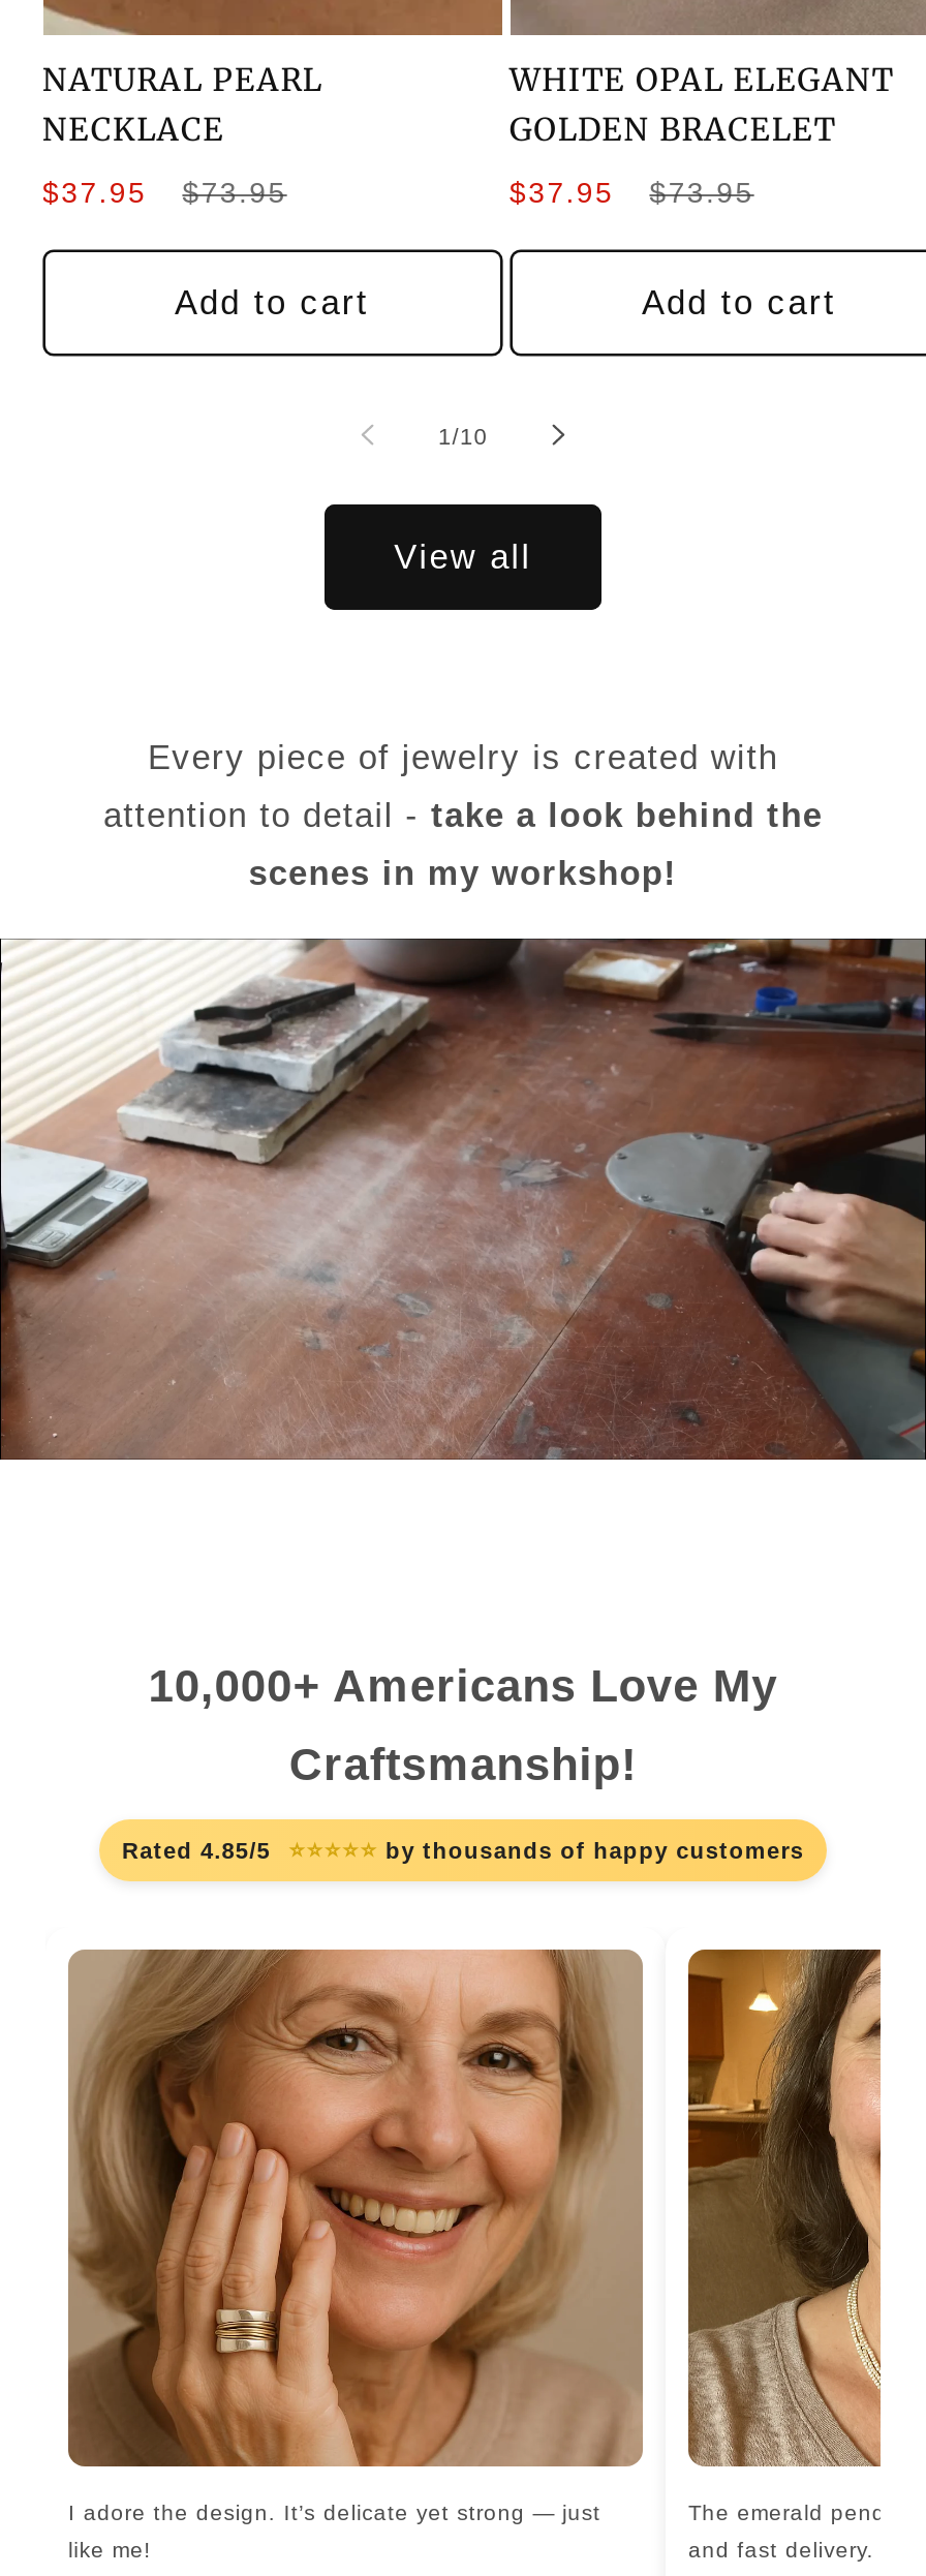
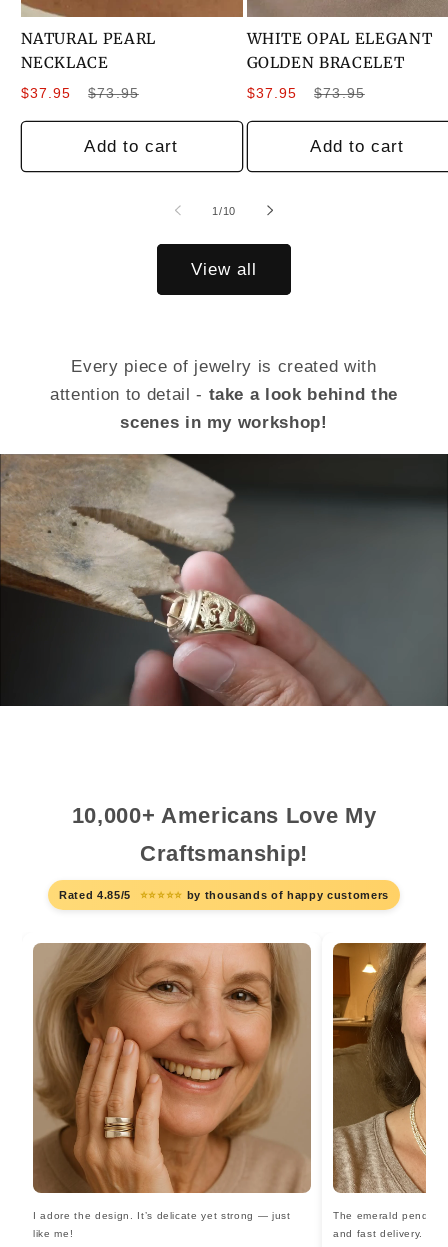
[6,937,920,1462] [image] -> [3,454,445,707] [image]

